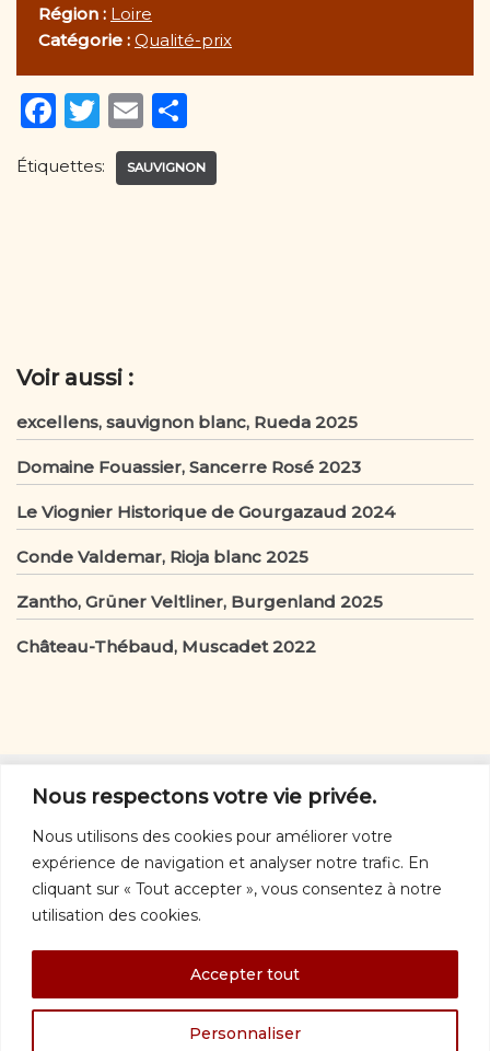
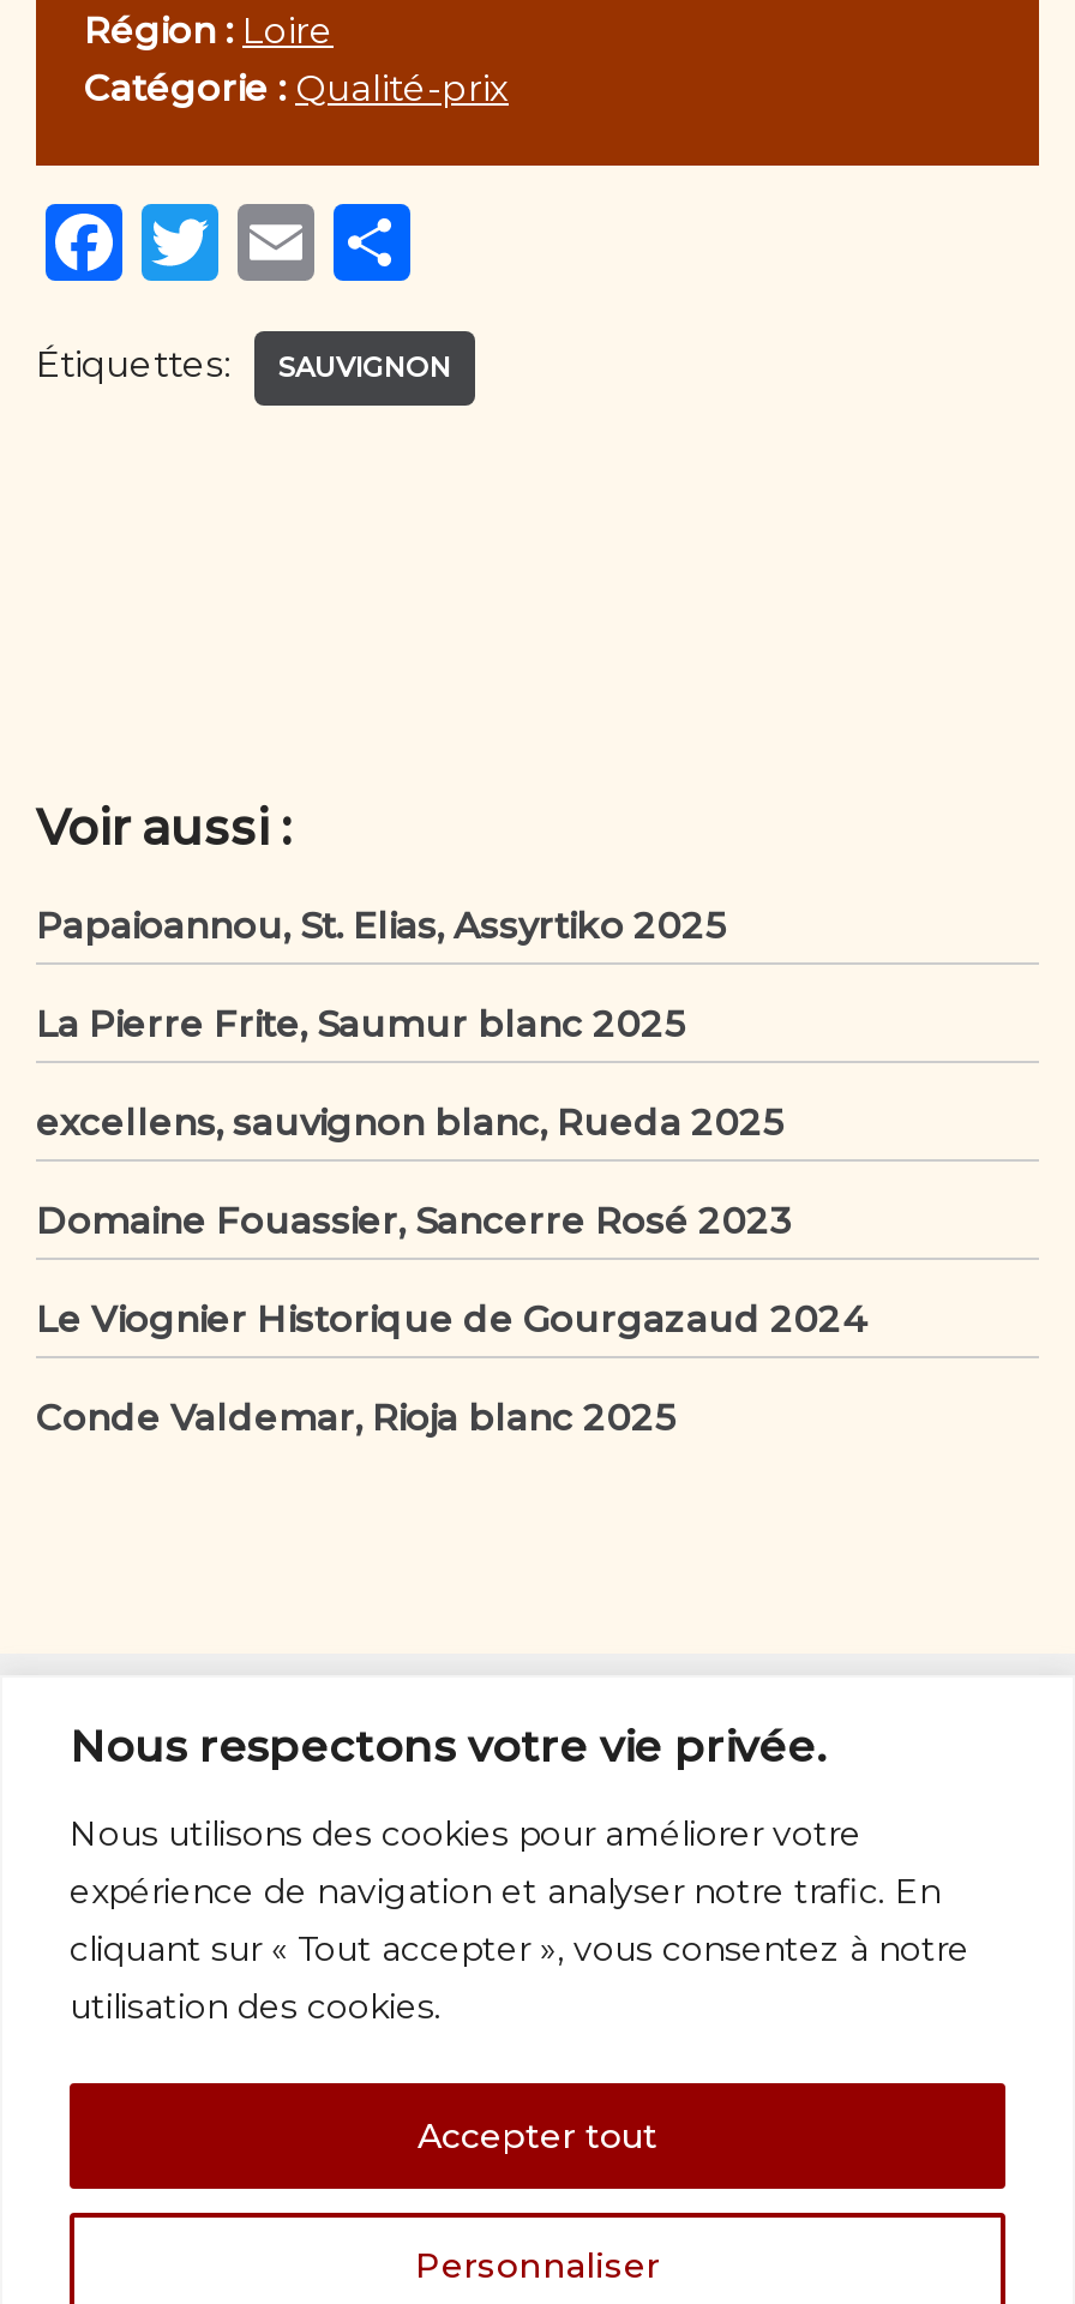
none -> [36,902,727,1046] Papaioannou, St. Elias, Assyrtiko 2025 | La Pierre Frite, Saumur blanc 2025
moved [16,412,395,567] -> [36,1099,866,1440]: excellens, sauvignon blanc, Rueda 2025 | Domaine Fouassier, Sancerre Rosé 2023 | Le Viognier Historique de Gourgazaud 2024 | Conde Valdemar, Rioja blanc 2025
[16,591,383,657] Zantho, Grüner Veltliner, Burgenland 2025 | Château-Thébaud, Muscadet 2022 -> none

